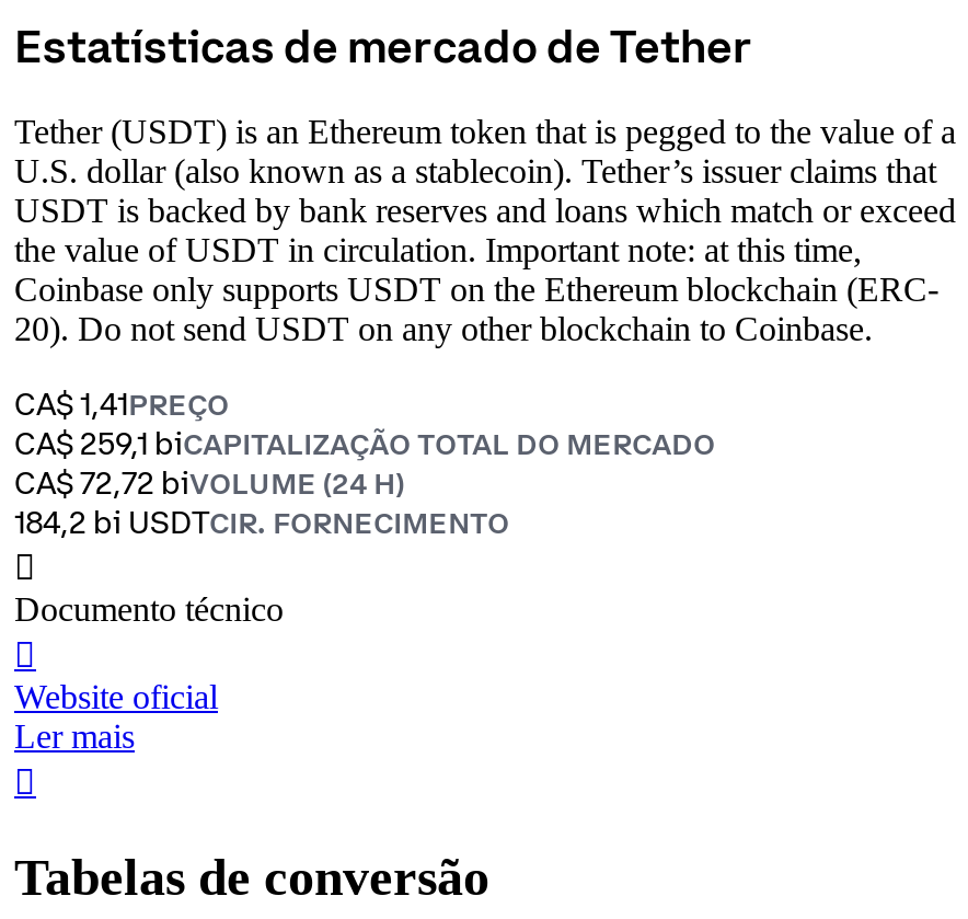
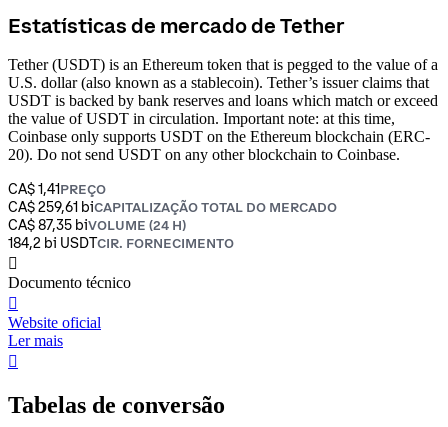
[14,423,715,463] CA$ 259,1 biCAPITALIZAÇÃO TOTAL DO MERCADO -> [8,198,337,216] CA$ 259,61 biCAPITALIZAÇÃO TOTAL DO MERCADO
[14,463,404,502] CA$ 72,72 biVOLUME (24 H) -> [8,216,186,234] CA$ 87,35 biVOLUME (24 H)

